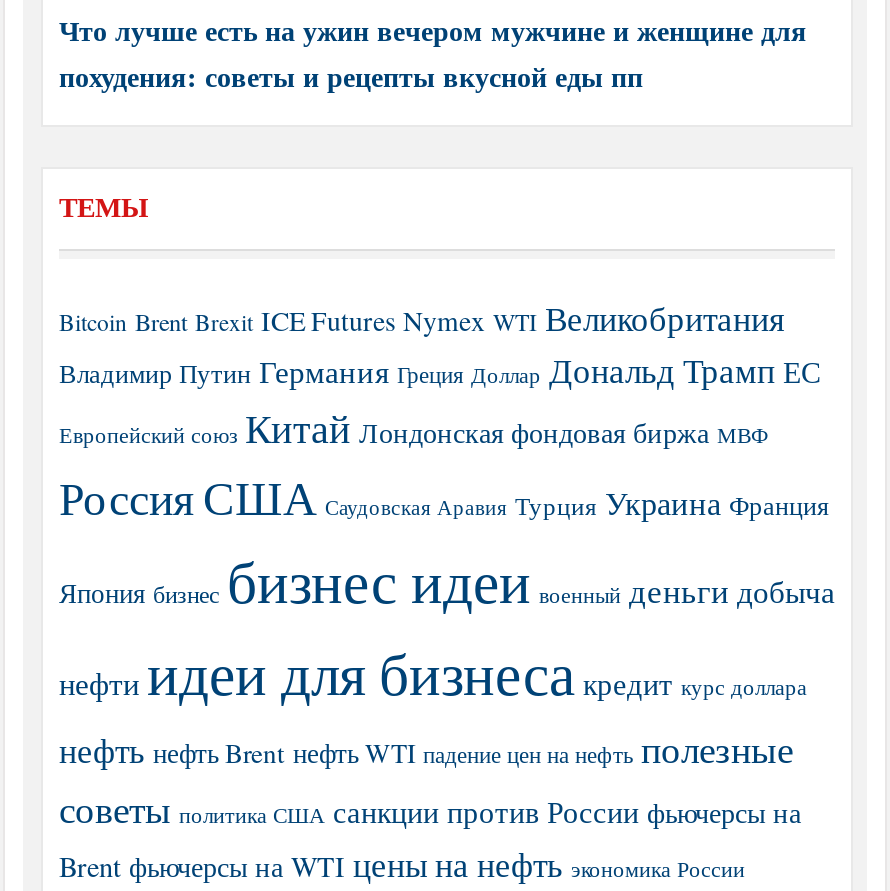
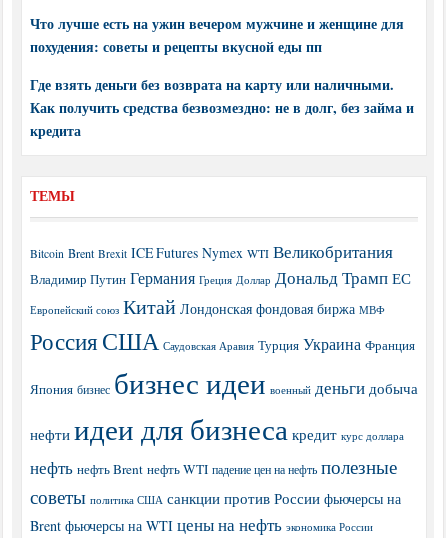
none -> [30,74,414,141] Где взять деньги без возврата на карту или наличными. | Как получить средства безвозмездно: не в долг, без займа и | кредита

